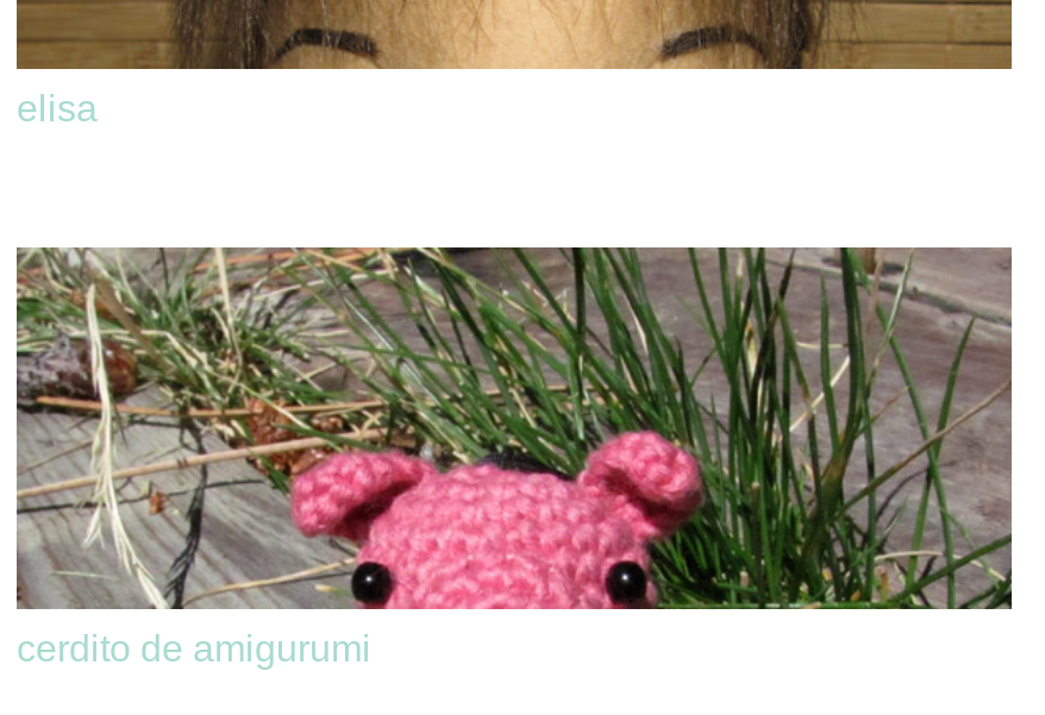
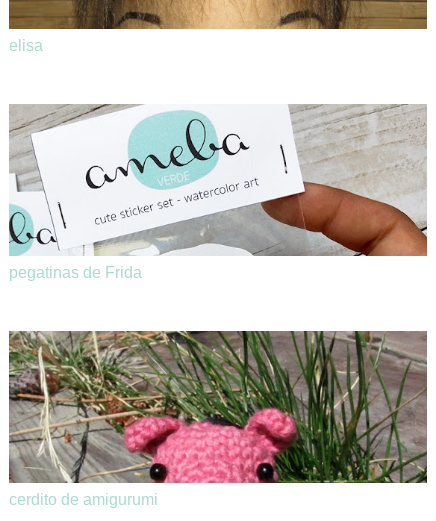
none -> [9,104,427,281] [image] | pegatinas de Frida

